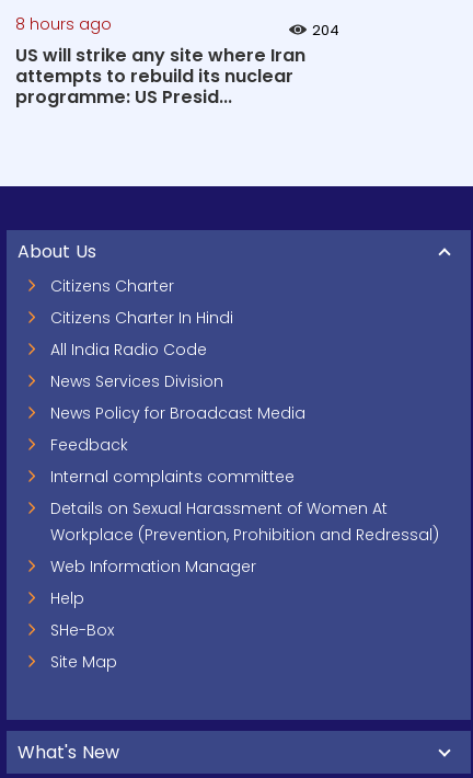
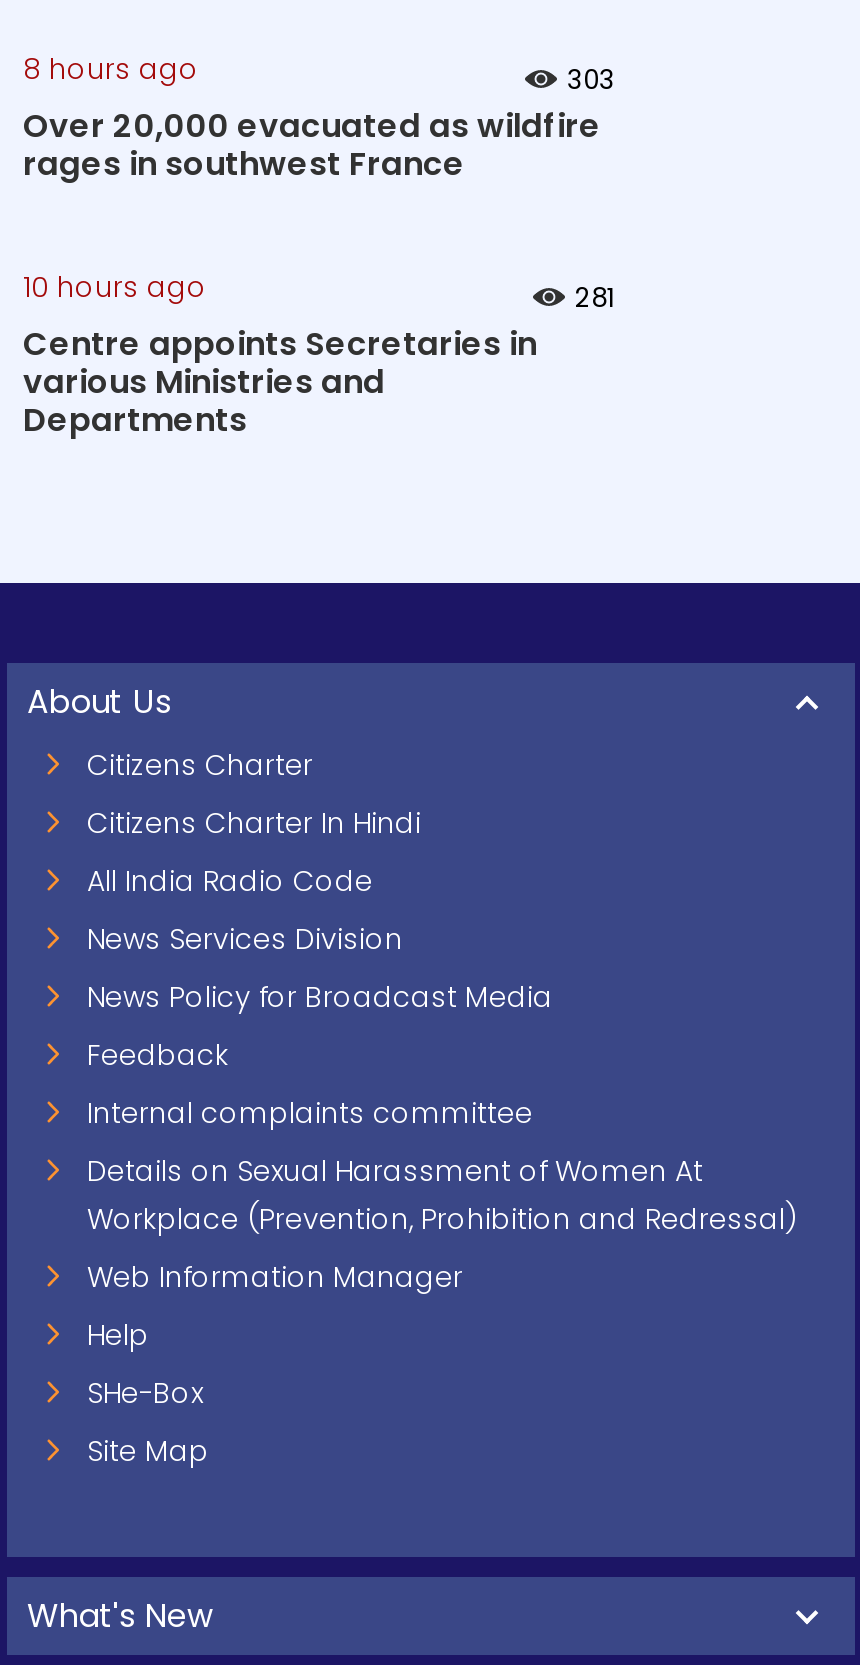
[15,19,339,110] 204 | US will strike any site where Iran | attempts to rebuild its nuclear | programme: US Presid... -> [23,60,615,443] 303 | Over 20,000 evacuated as wildfire | rages in southwest France | 10 hours ago | 281 | Centre appoints Secretaries in | various Ministries and | Departments

